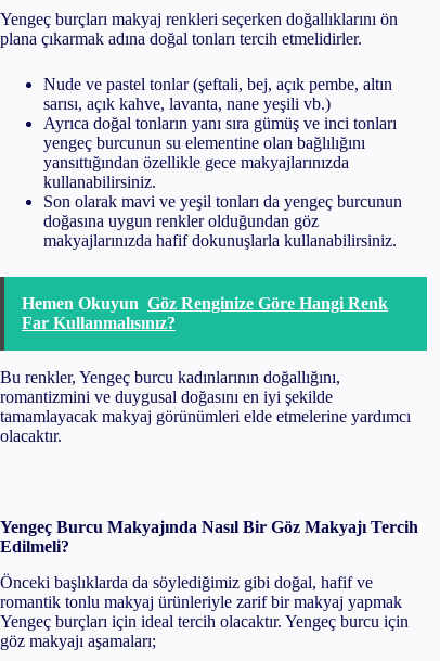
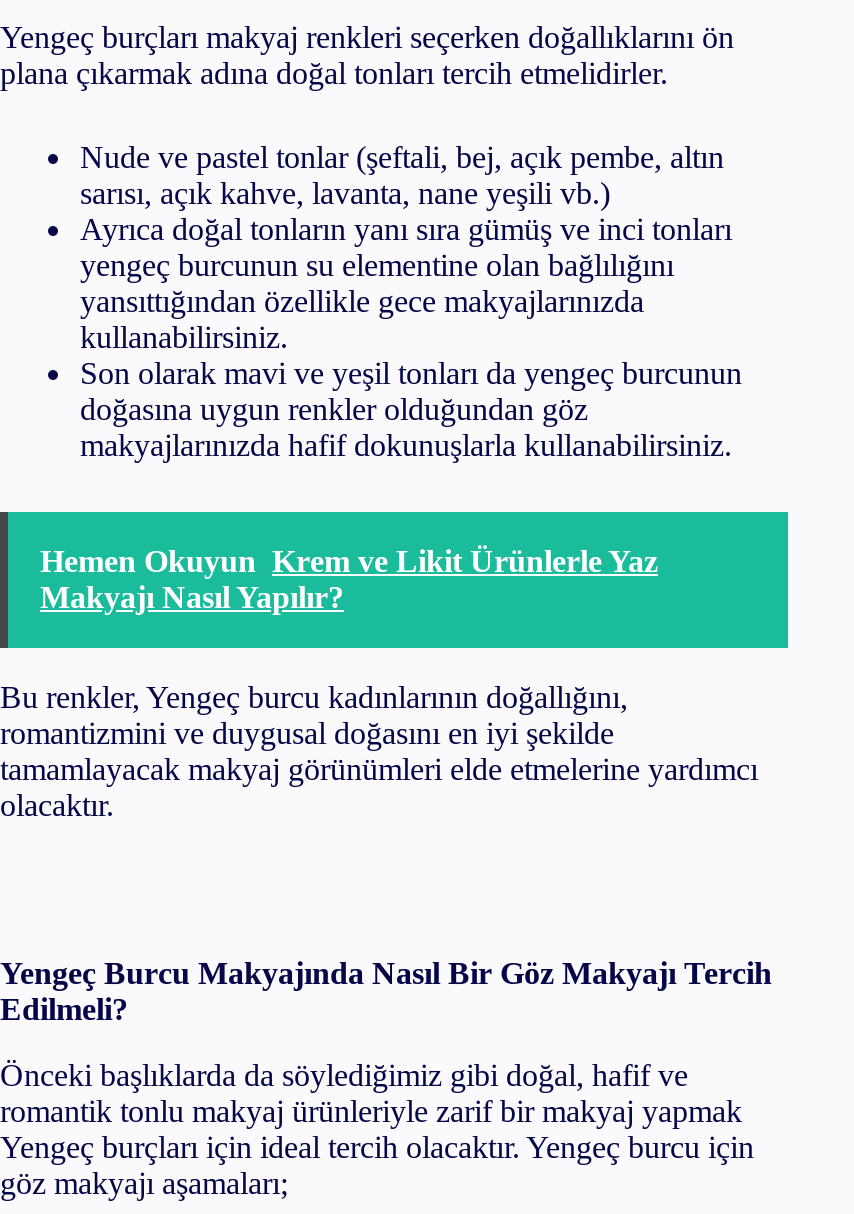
[22,294,388,332] Hemen Okuyun Göz Renginize Göre Hangi Renk | Far Kullanmalısınız? -> [40,545,658,615] Hemen Okuyun Krem ve Likit Ürünlerle Yaz | Makyajı Nasıl Yapılır?

